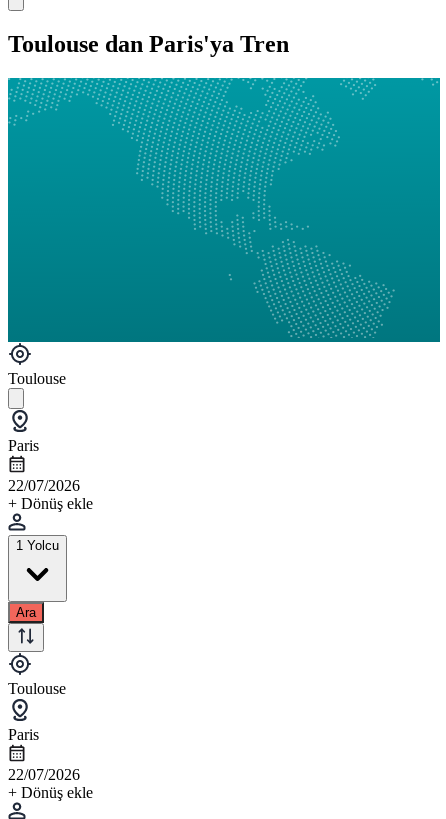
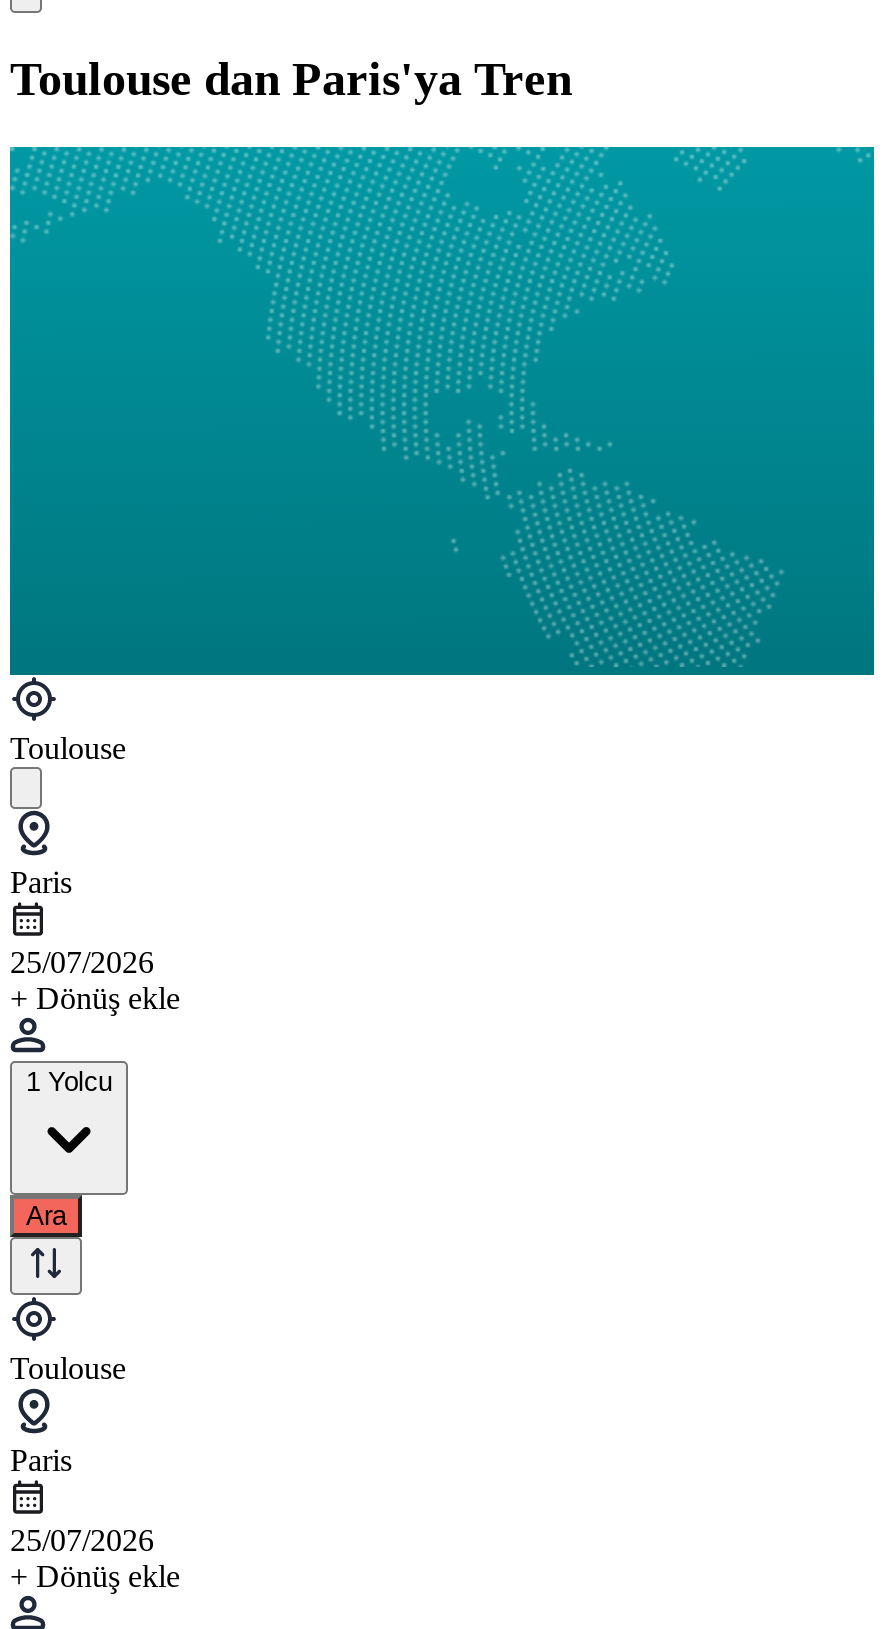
[8,477,80,494] 22/07/2026 -> [10,945,154,979] 25/07/2026
[8,766,80,783] 22/07/2026 -> [10,1523,154,1557] 25/07/2026

